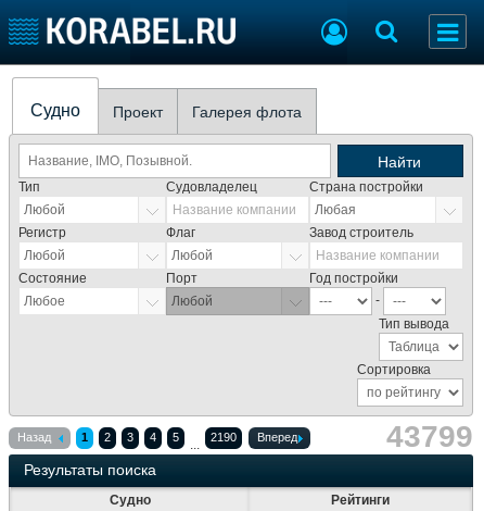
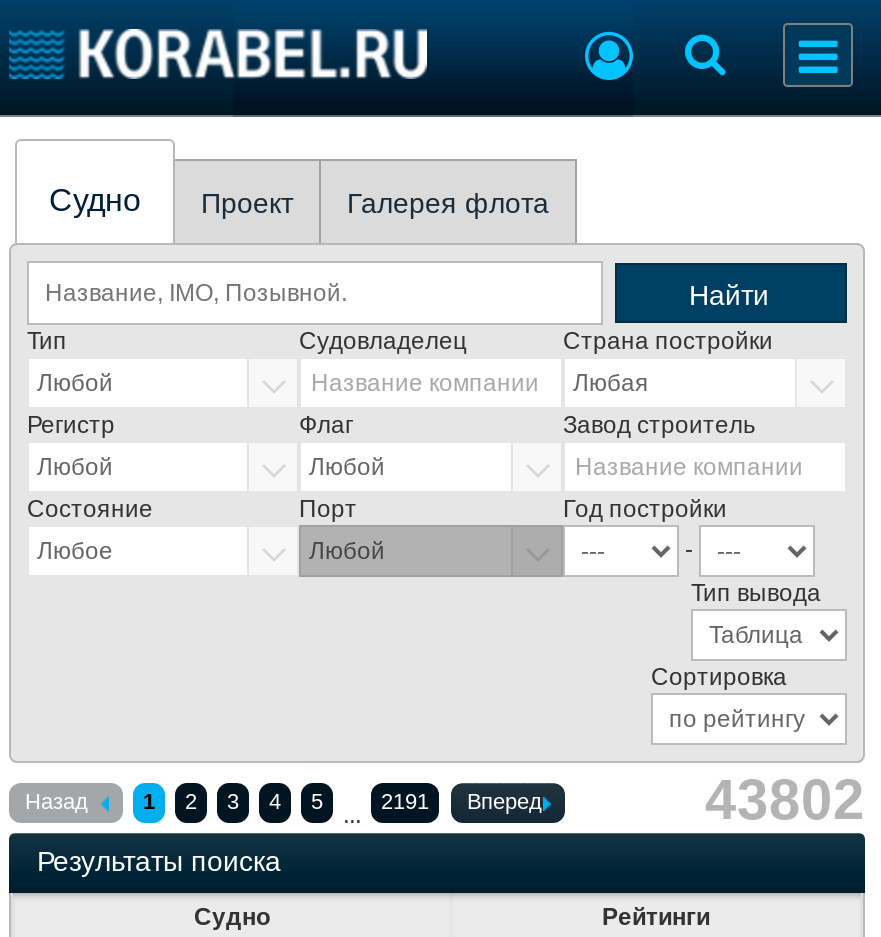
[386,420,473,453] 43799 -> [705,769,865,831] 43802
[211,431,237,444] 2190 -> [381,789,429,813] 2191

